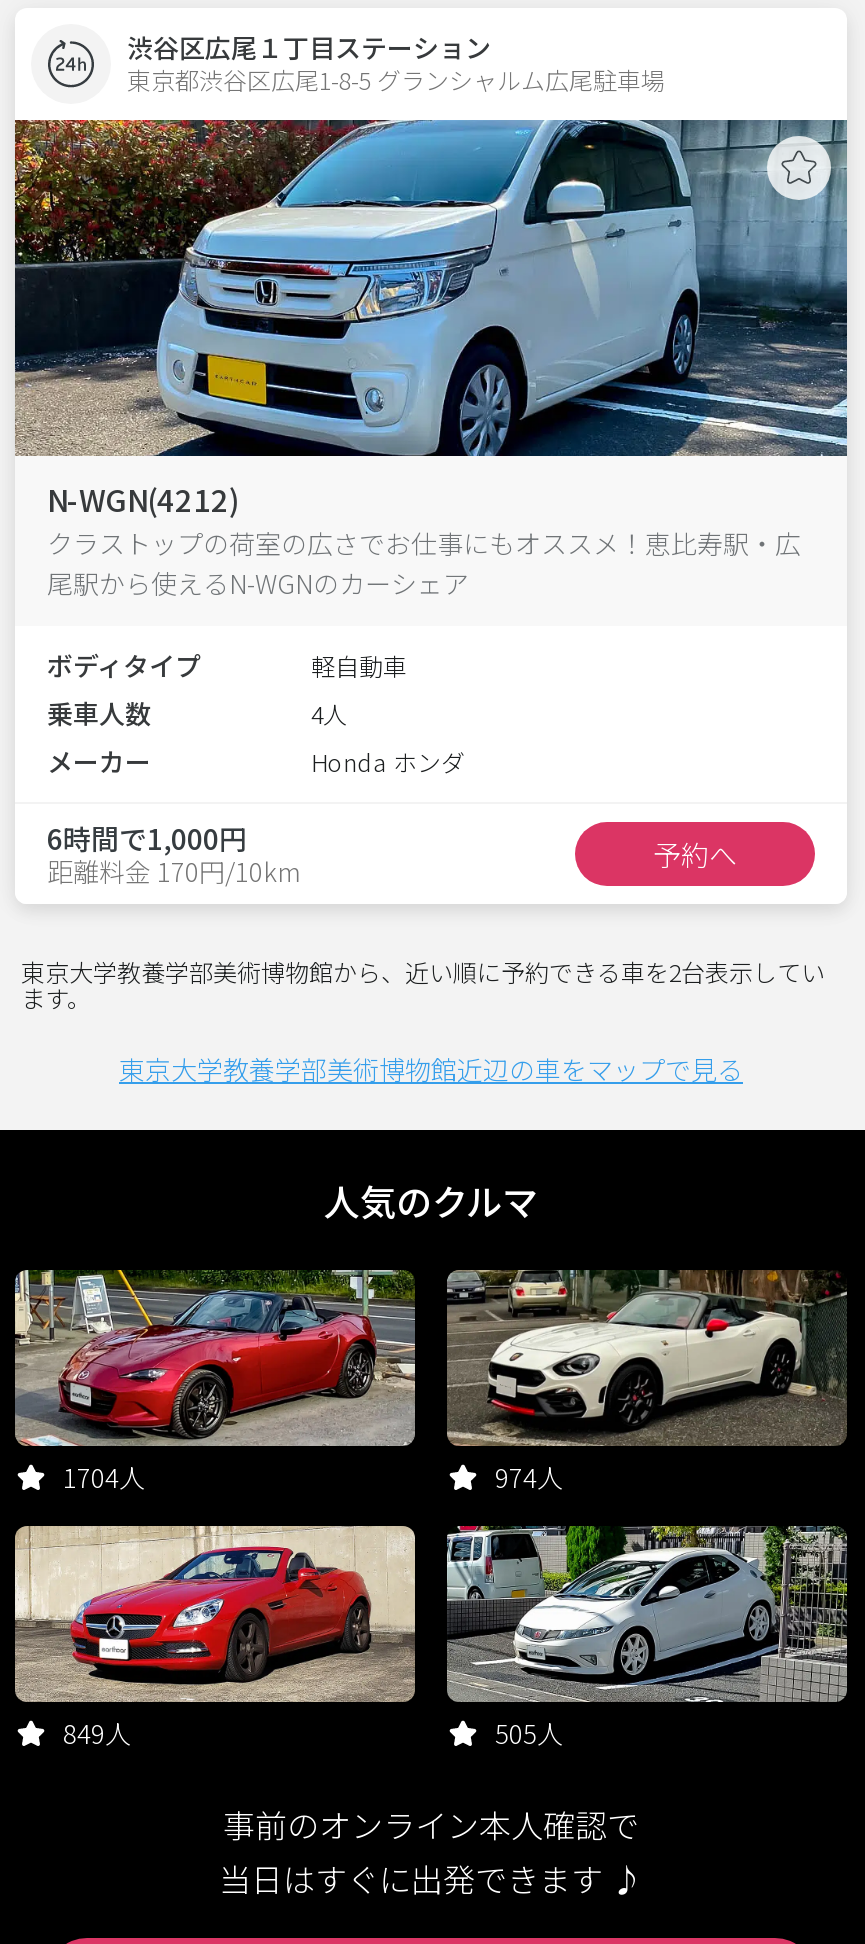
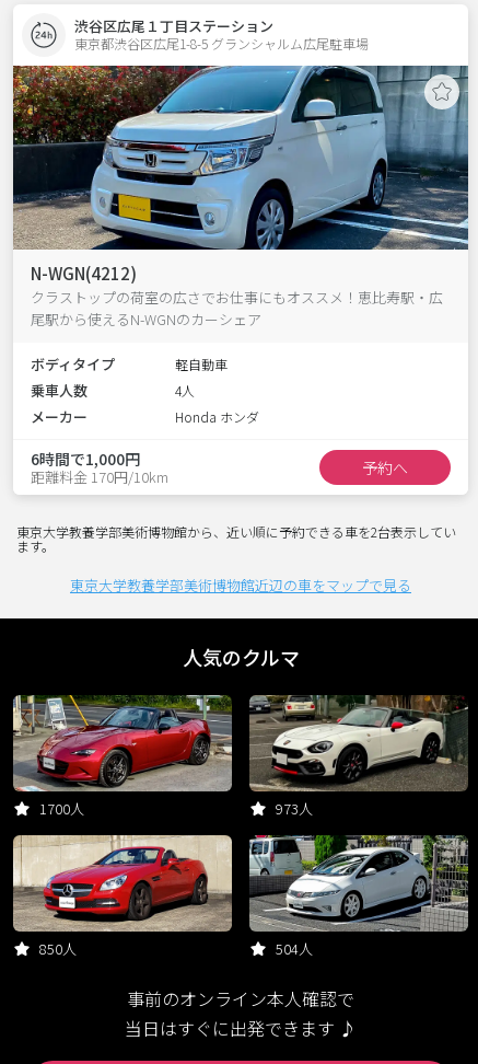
[63,1458,145,1496] 1704人 -> [39,798,84,819] 1700人
[495,1458,563,1496] 974人 -> [276,798,313,819] 973人
[63,1714,131,1752] 849人 -> [39,938,77,959] 850人
[495,1714,563,1752] 505人 -> [276,938,313,959] 504人

